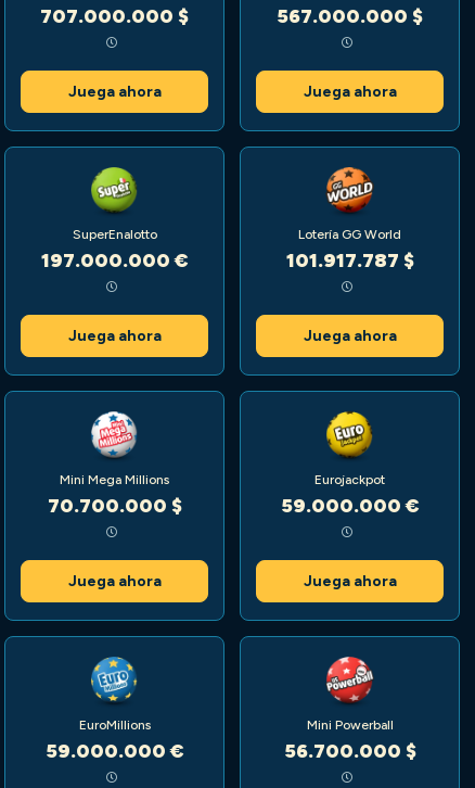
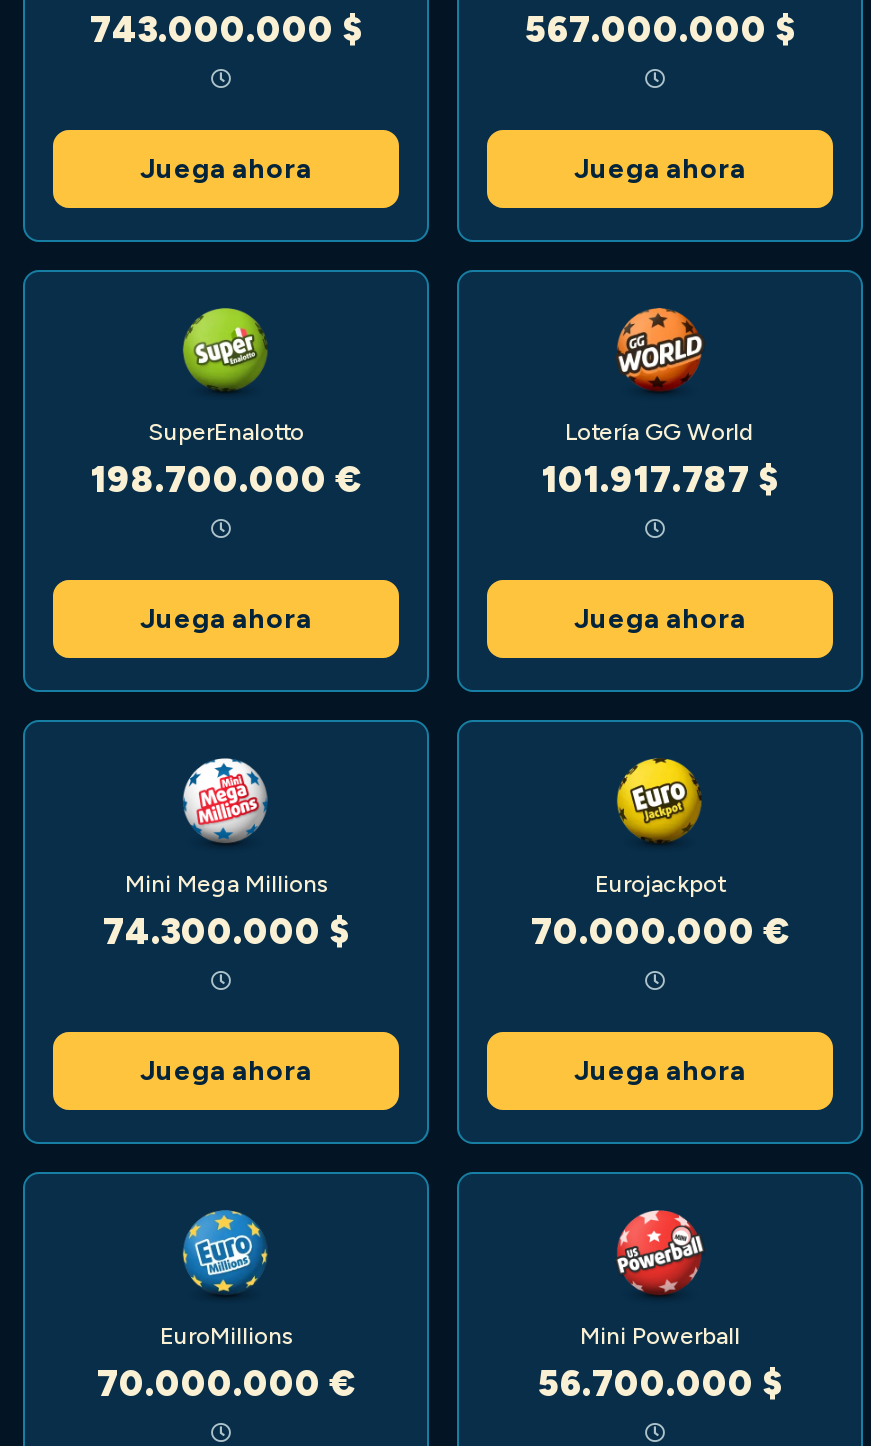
[40,4,189,28] 707.000.000 $ -> [90,7,362,51] 743.000.000 $
[41,249,188,273] 197.000.000 € -> [91,459,361,503] 198.700.000 €
[47,494,182,518] 70.700.000 $ -> [103,910,349,954] 74.300.000 $
[280,494,419,518] 59.000.000 € -> [531,910,789,954] 70.000.000 €
[45,739,184,763] 59.000.000 € -> [97,1362,355,1406] 70.000.000 €

